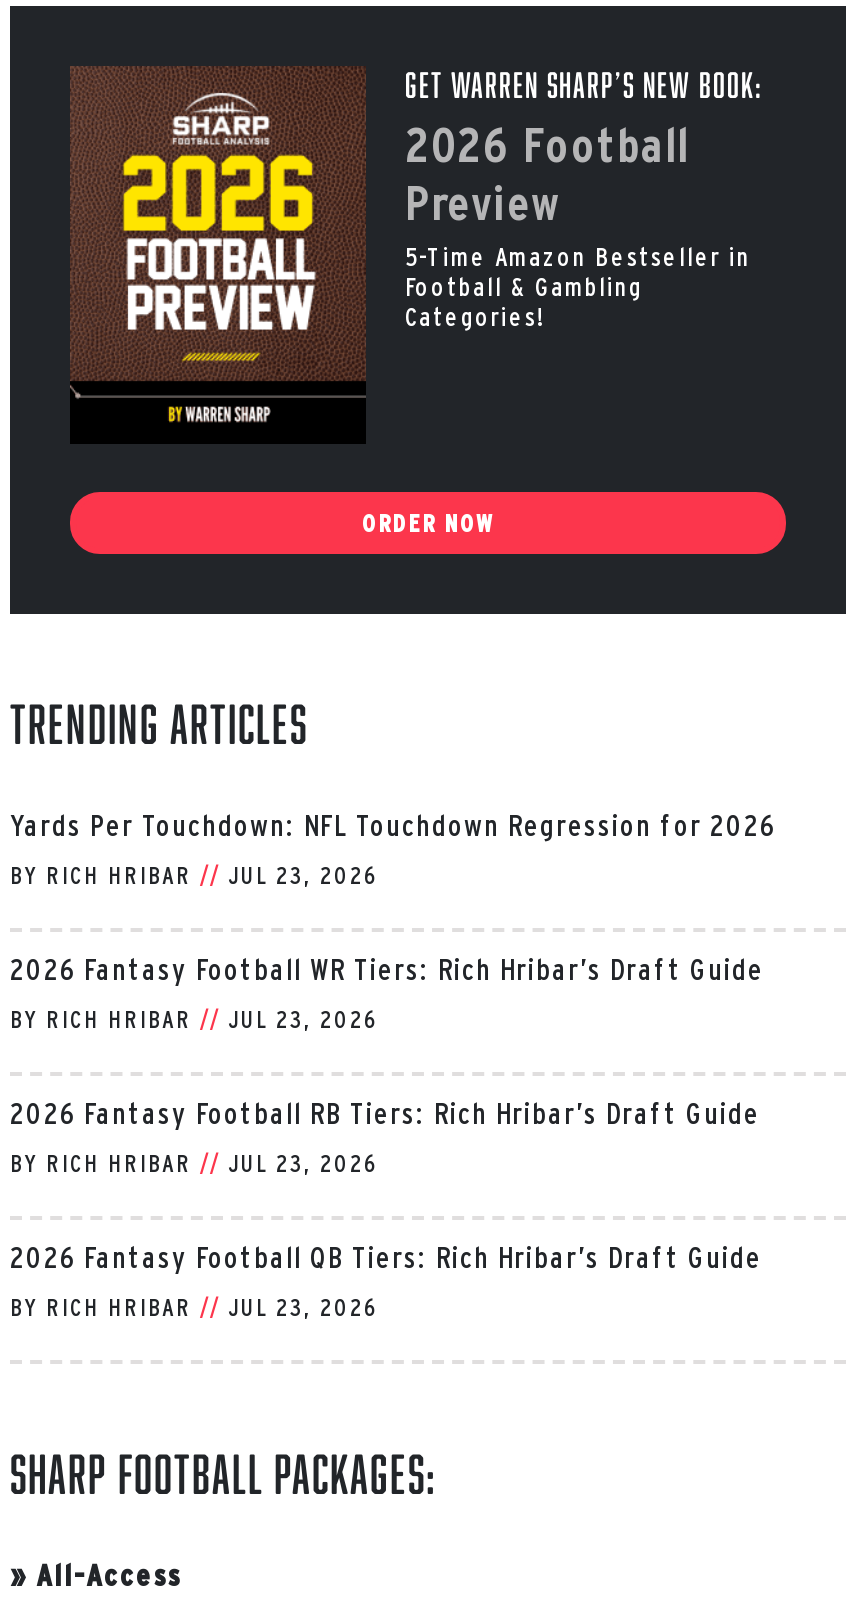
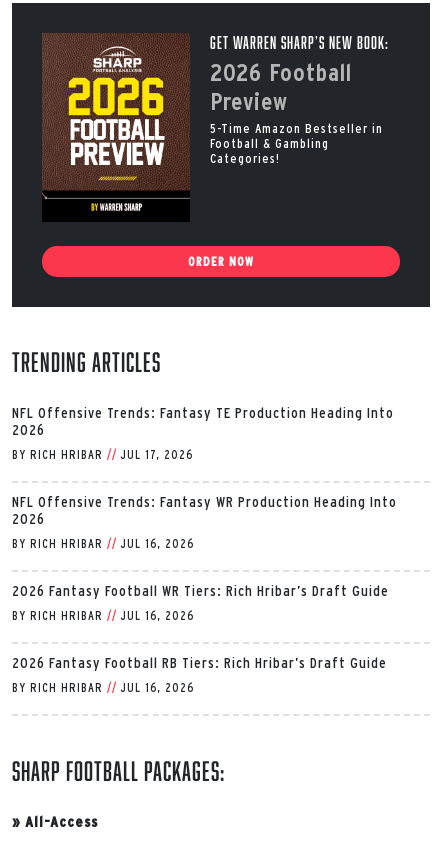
[10,807,776,887] Yards Per Touchdown: NFL Touchdown Regression for 2026 | BY RICH HRIBAR // JUL 23, 2026 -> [12,404,397,550] NFL Offensive Trends: Fantasy TE Production Heading Into | 2026 | BY RICH HRIBAR // JUL 17, 2026 | NFL Offensive Trends: Fantasy WR Production Heading Into | 2026 | BY RICH HRIBAR // JUL 16, 2026
moved [10,951,764,985] -> [12,582,389,599]: 2026 Fantasy Football WR Tiers: Rich Hribar’s Draft Guide
[10,1005,378,1031] BY RICH HRIBAR // JUL 23, 2026 -> [12,609,194,622] BY RICH HRIBAR // JUL 16, 2026
moved [10,1095,760,1129] -> [12,654,387,671]: 2026 Fantasy Football RB Tiers: Rich Hribar’s Draft Guide
[10,1149,762,1319] BY RICH HRIBAR // JUL 23, 2026 | 2026 Fantasy Football QB Tiers: Rich Hribar’s Draft Guide | BY RICH HRIBAR // JUL 23, 2026 -> [12,681,194,694] BY RICH HRIBAR // JUL 16, 2026

